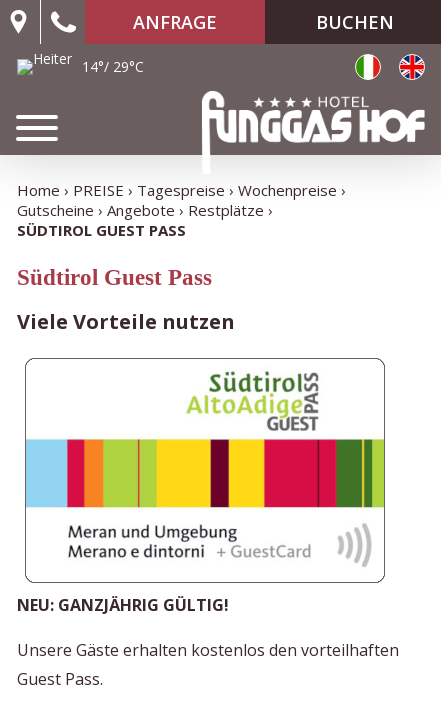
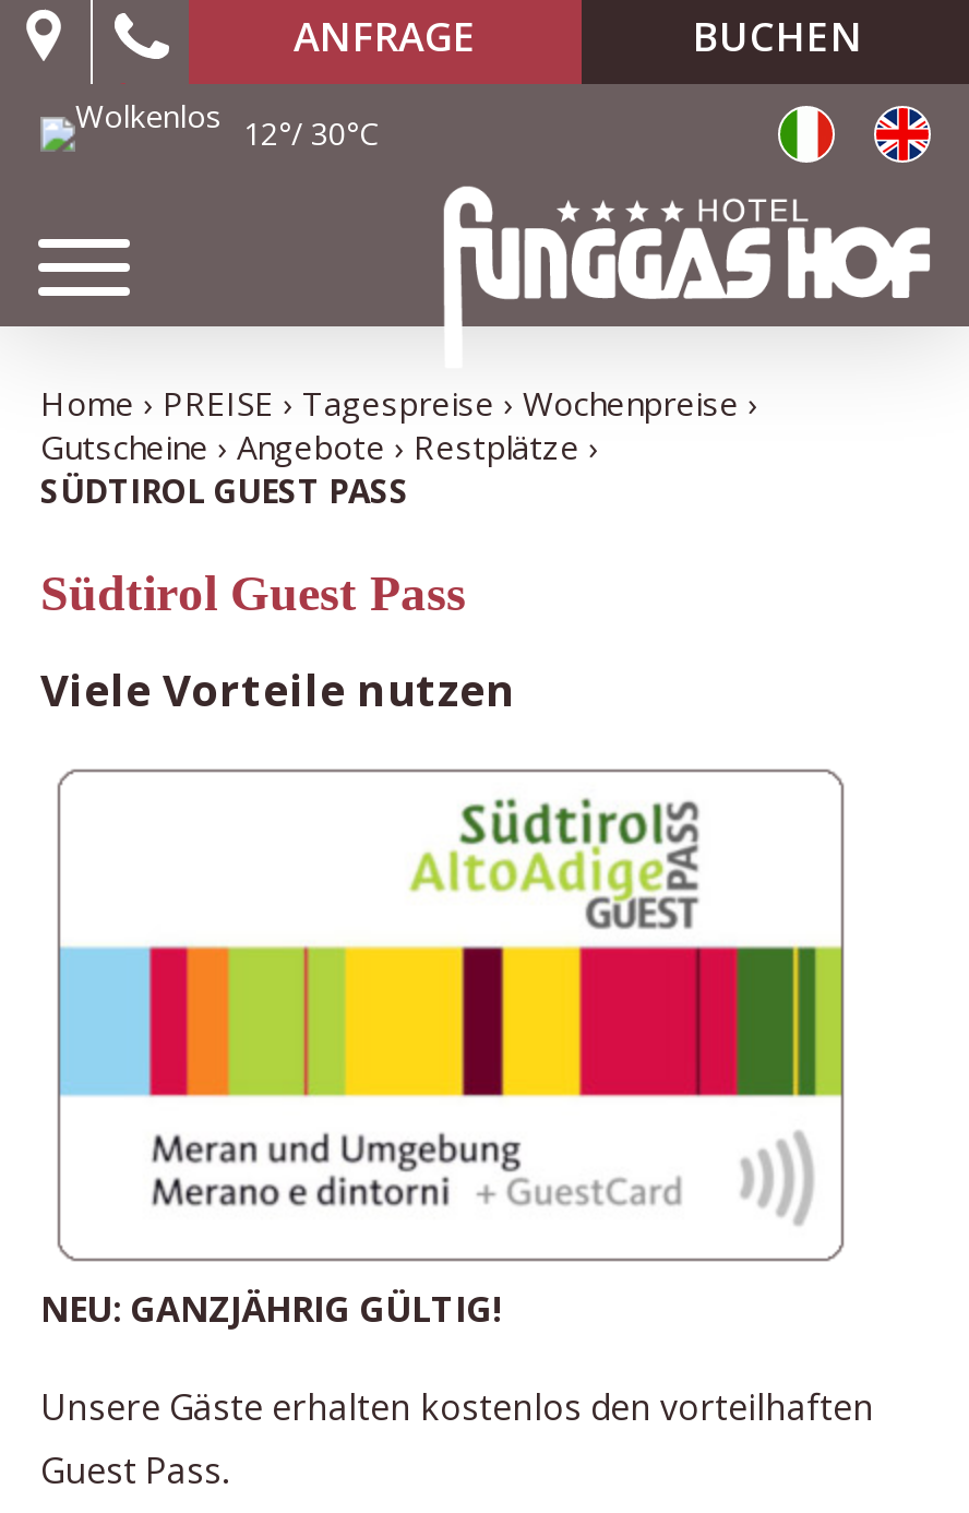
[82,57,144,76] 14°/ 29°C -> [243,112,379,154] 12°/ 30°C

